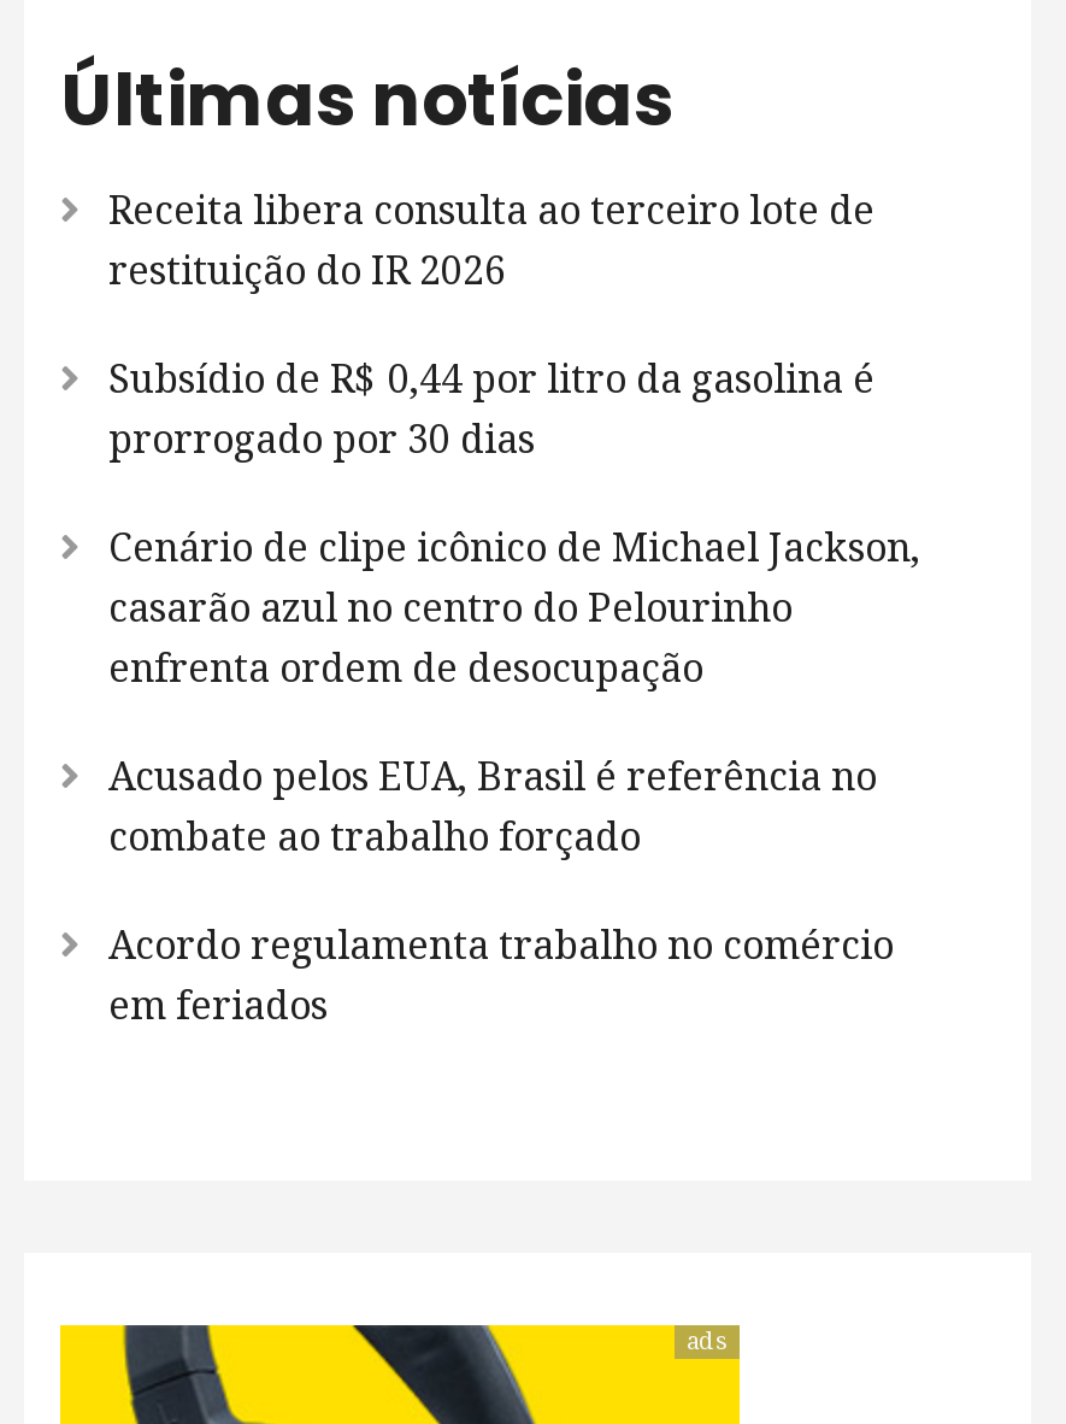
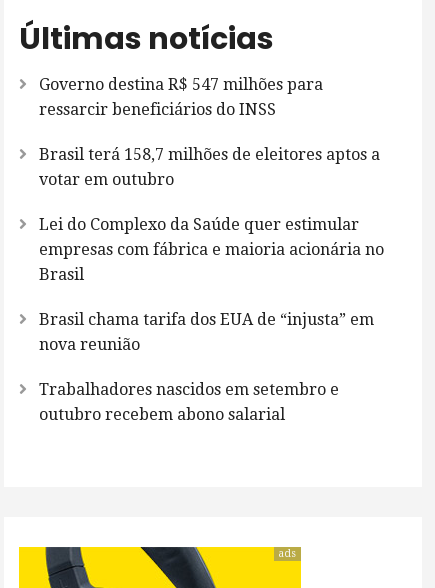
[108,188,874,294] Receita libera consulta ao terceiro lote de | restituição do IR 2026 -> [39,75,323,119] Governo destina R$ 547 milhões para | ressarcir beneficiários do INSS
[108,357,874,463] Subsídio de R$ 0,44 por litro da gasolina é | prorrogado por 30 dias -> [39,145,380,189] Brasil terá 158,7 milhões de eleitores aptos a | votar em outubro
[108,526,920,692] Cenário de clipe icônico de Michael Jackson, | casarão azul no centro do Pelourinho | enfrenta ordem de desocupação -> [39,215,384,284] Lei do Complexo da Saúde quer estimular | empresas com fábrica e maioria acionária no | Brasil
[108,755,877,861] Acusado pelos EUA, Brasil é referência no | combate ao trabalho forçado -> [39,310,374,354] Brasil chama tarifa dos EUA de “injusta” em | nova reunião
[108,923,894,1029] Acordo regulamenta trabalho no comércio | em feriados -> [39,380,339,424] Trabalhadores nascidos em setembro e | outubro recebem abono salarial

